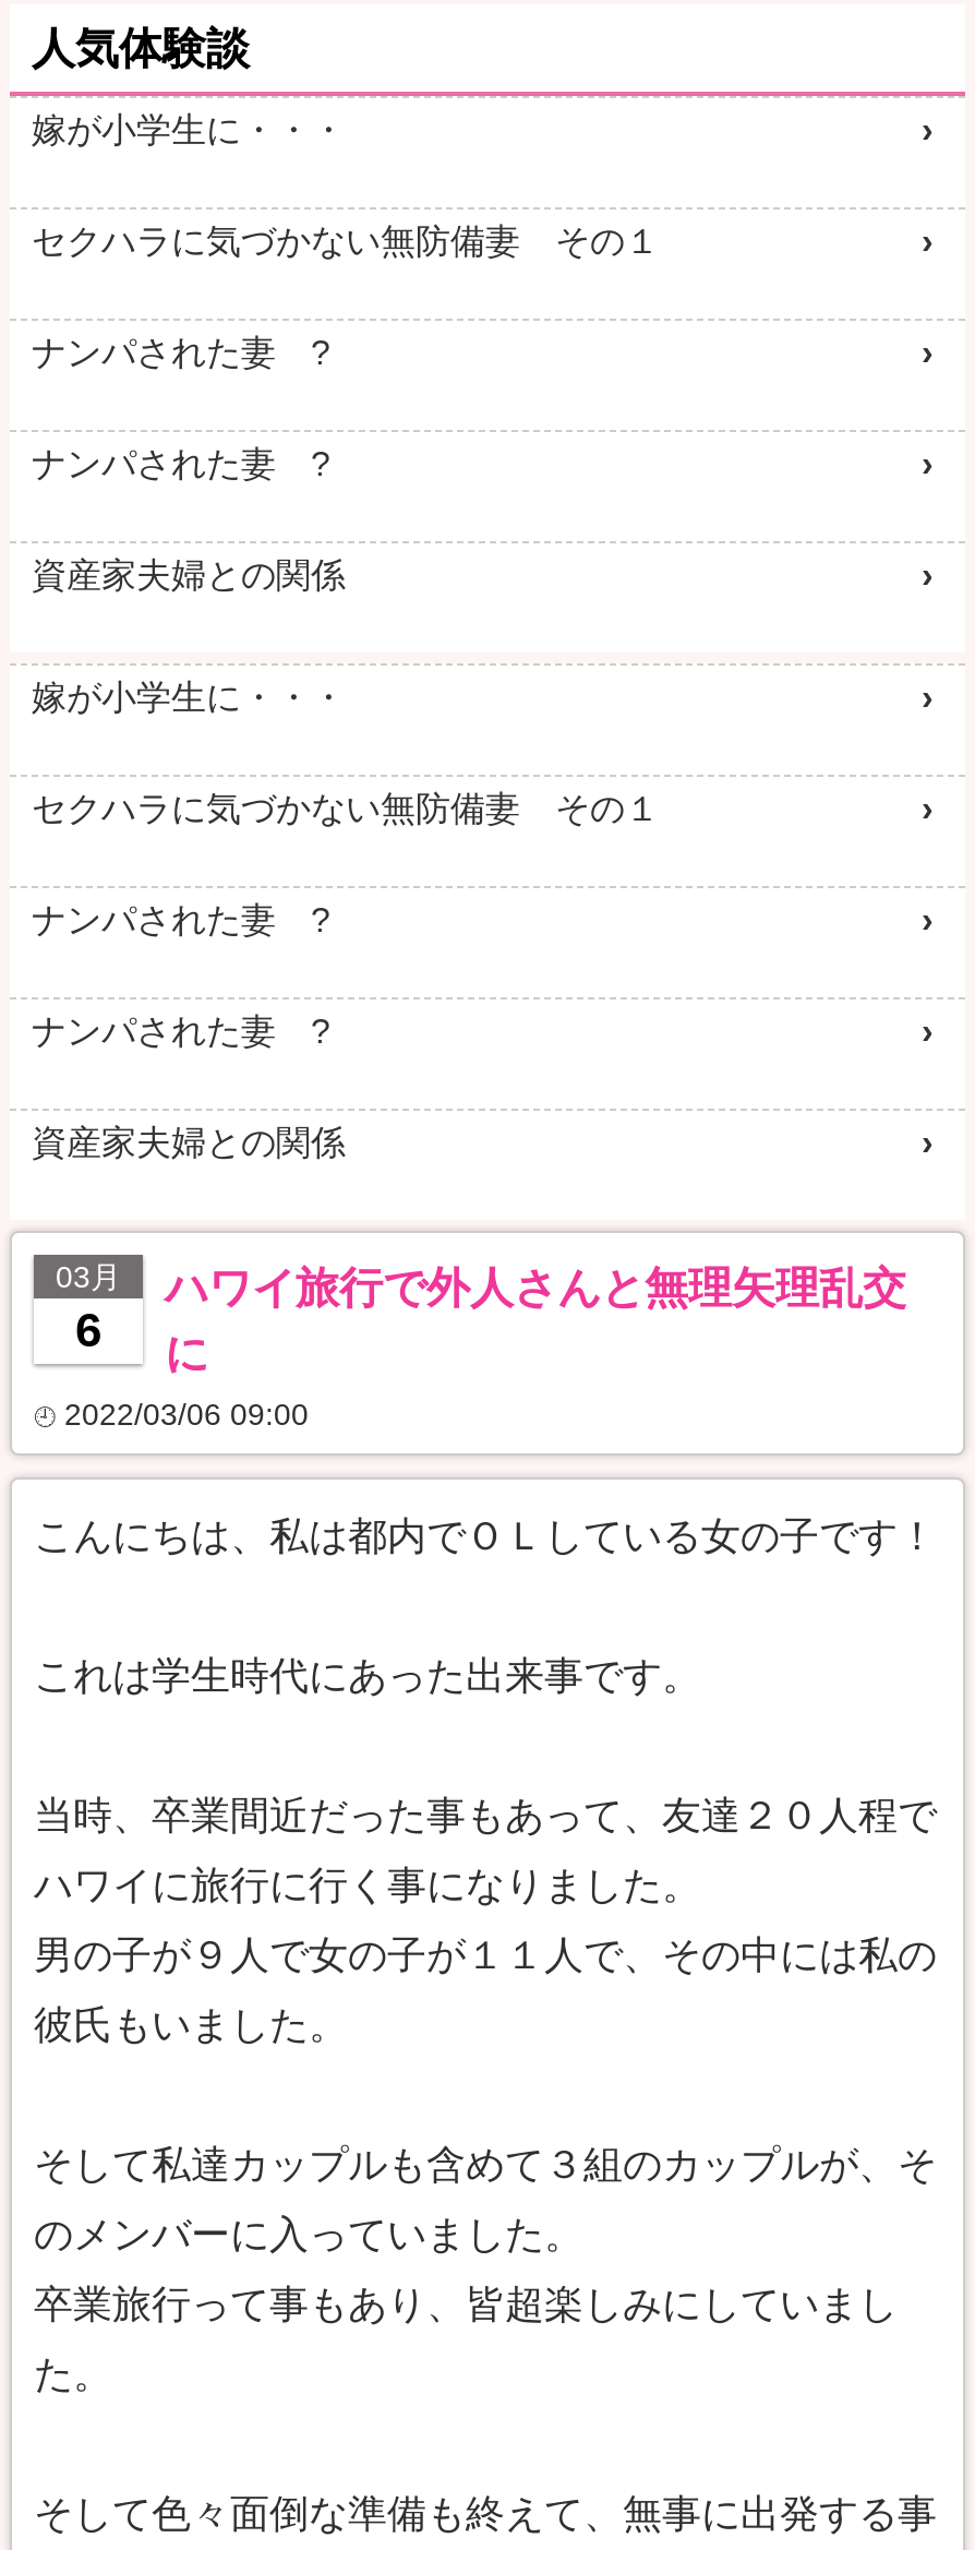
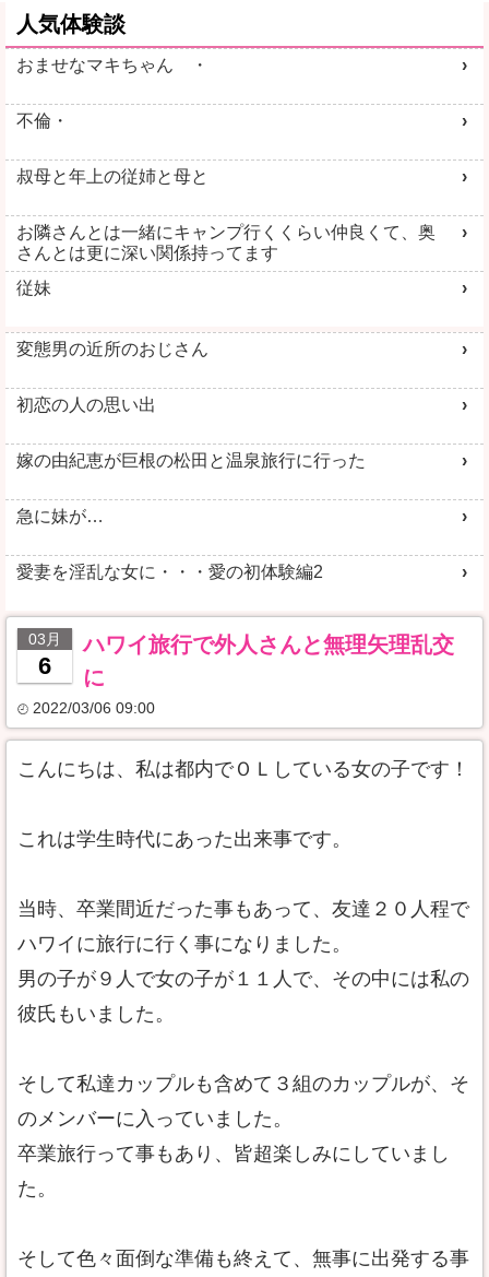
[32,111,346,148] 嫁が小学生に・・・ -> [16,56,208,74] おませなマキちゃん ・
[32,223,660,260] セクハラに気づかない無防備妻 その１ -> [16,111,69,130] 不倫・
[32,334,330,371] ナンパされた妻 ? -> [16,167,208,186] 叔母と年上の従姉と母と
[32,445,330,482] ナンパされた妻 ? -> [16,223,436,262] お隣さんとは一緒にキャンプ行くくらい仲良くて、奥 | さんとは更に深い関係持ってます
[32,556,346,594] 資産家夫婦との関係 -> [16,279,51,297] 従妹
[32,679,346,716] 嫁が小学生に・・・ -> [16,340,208,358] 変態男の近所のおじさん
[32,790,660,827] セクハラに気づかない無防備妻 その１ -> [16,395,156,414] 初恋の人の思い出
[32,901,330,938] ナンパされた妻 ? -> [16,451,366,470] 嫁の由紀恵が巨根の松田と温泉旅行に行った
[32,1013,330,1050] ナンパされた妻 ? -> [16,507,104,525] 急に妹が…
[32,1124,346,1161] 資産家夫婦との関係 -> [16,563,323,581] 愛妻を淫乱な女に・・・愛の初体験編2

